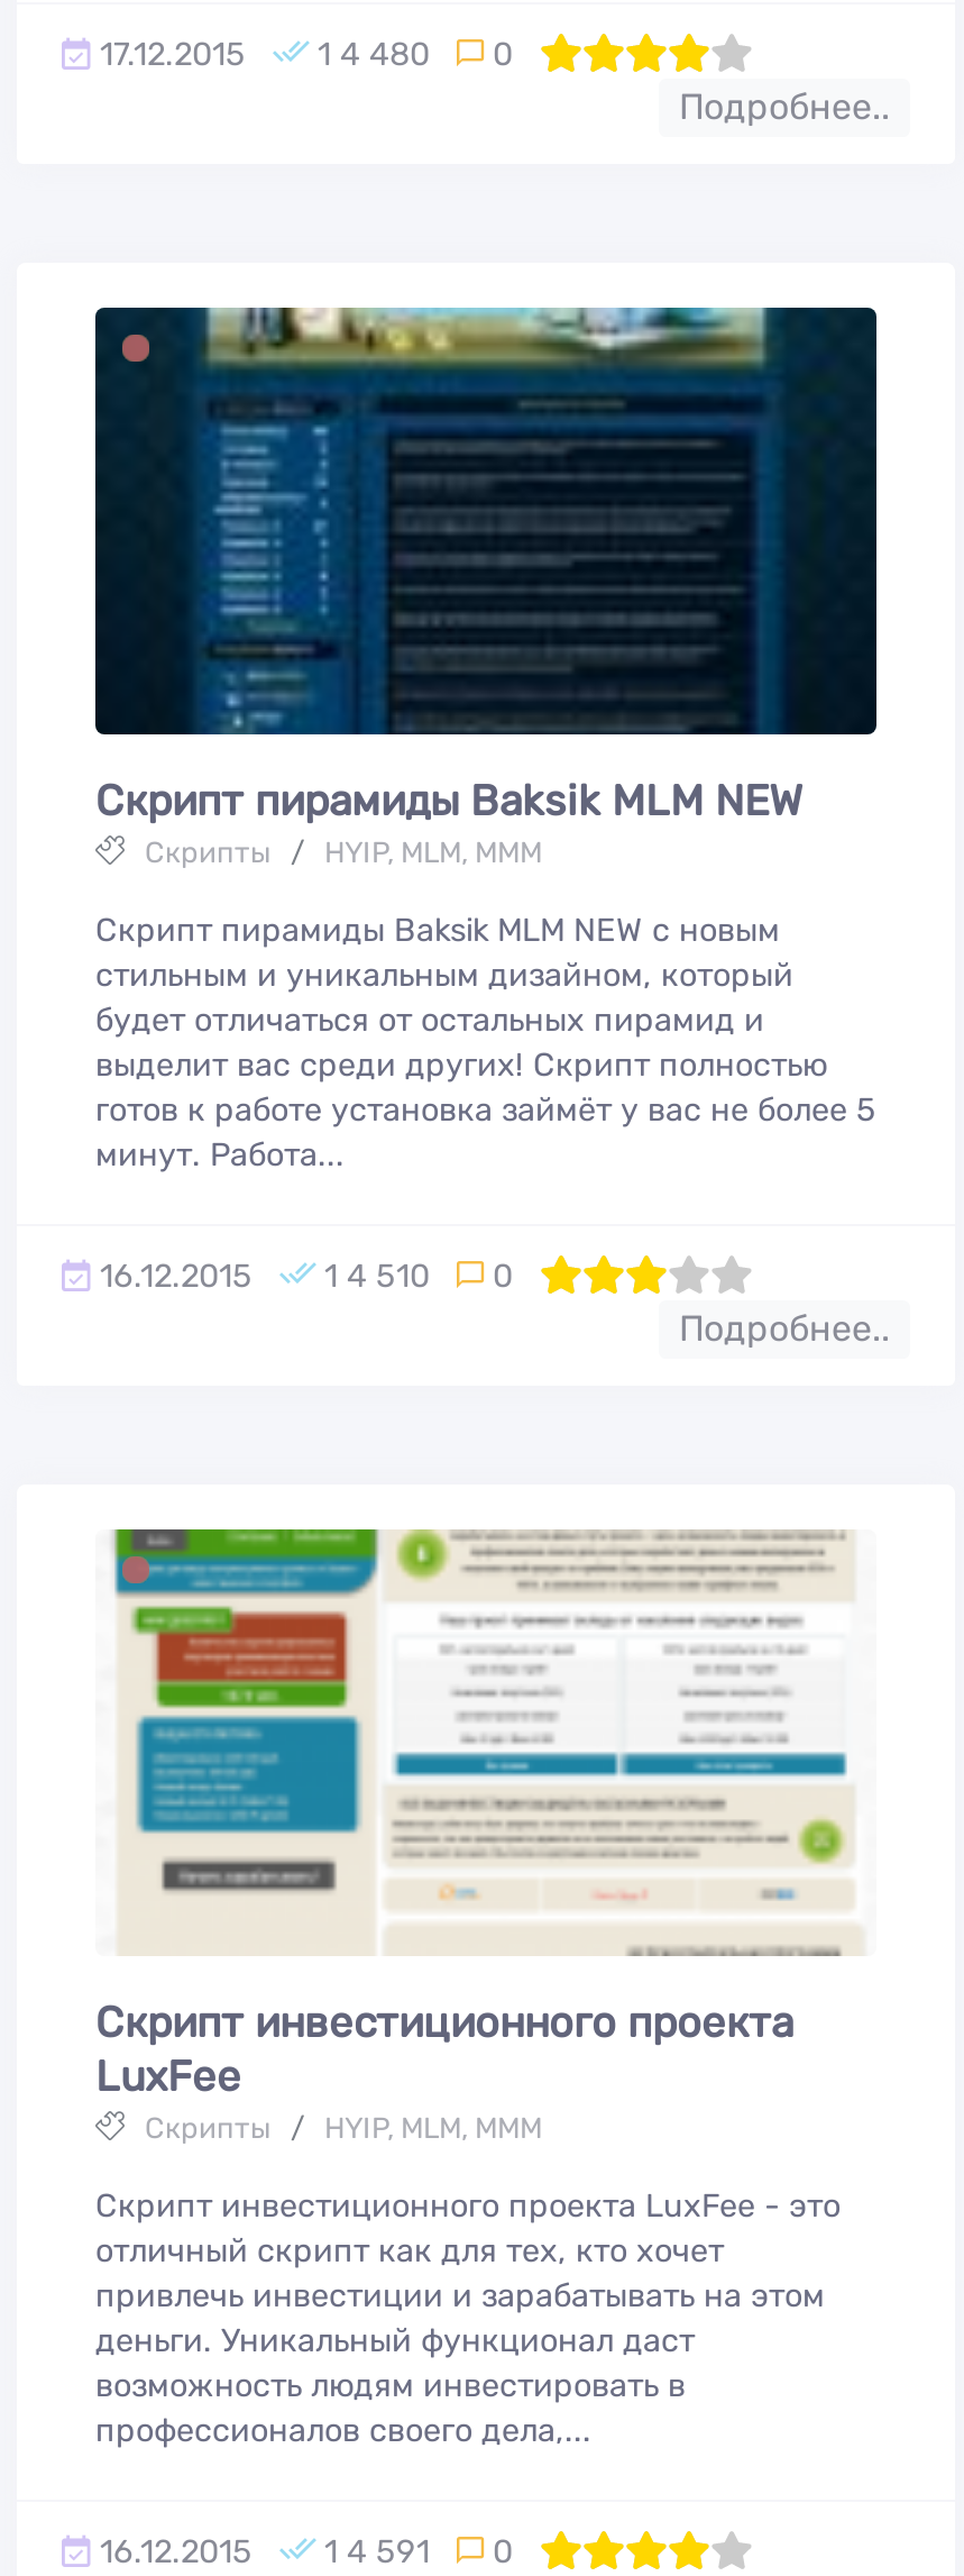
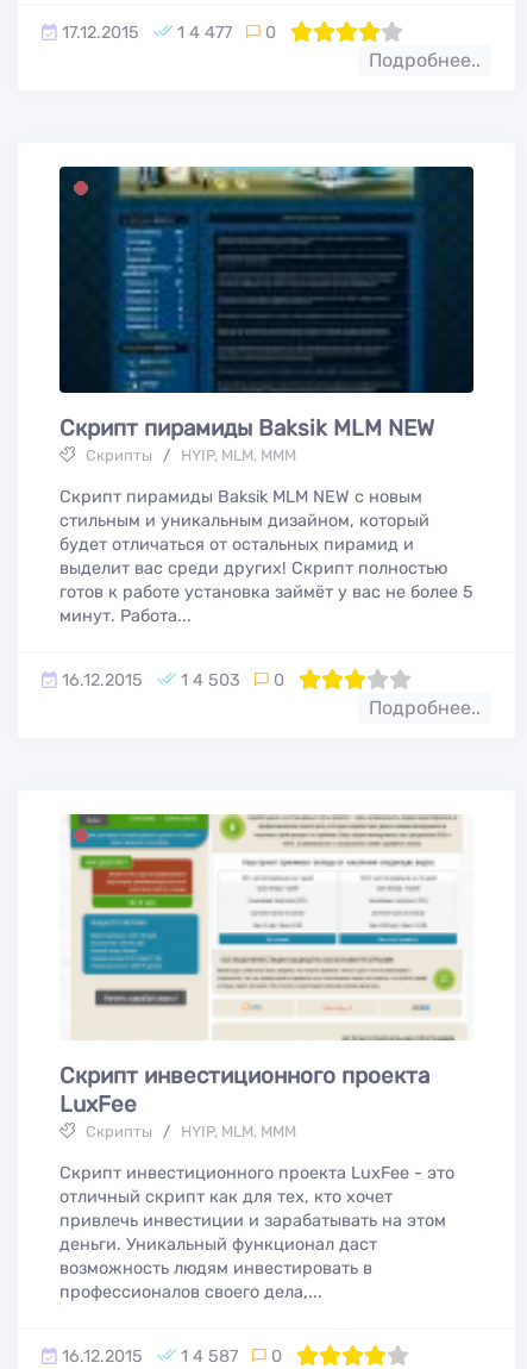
[318,35,430,73] 1 4 480 -> [177,22,232,42] 1 4 477
[324,1257,430,1295] 1 4 510 -> [181,670,240,690] 1 4 503
[324,2532,430,2571] 1 4 591 -> [181,1346,238,1366] 1 4 587

